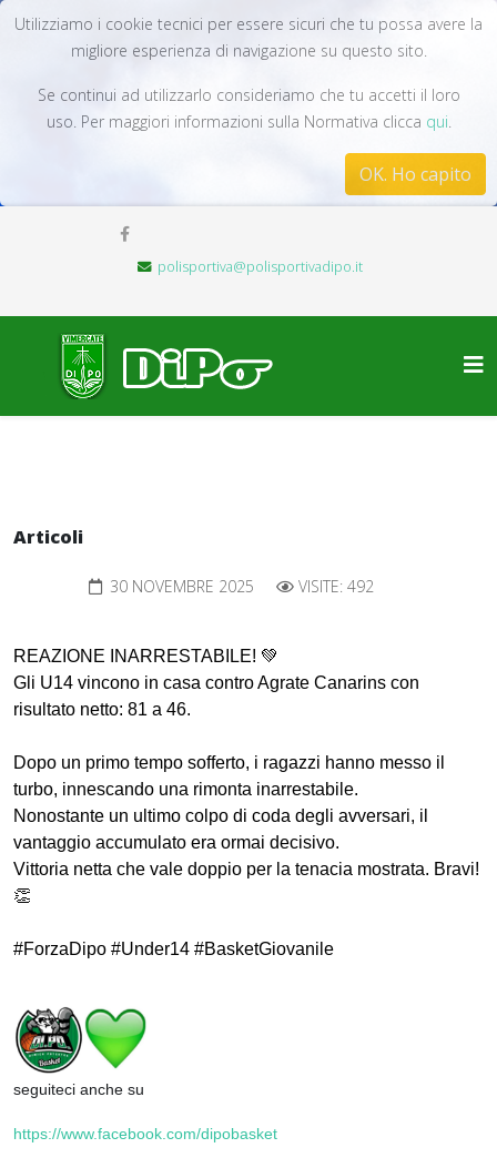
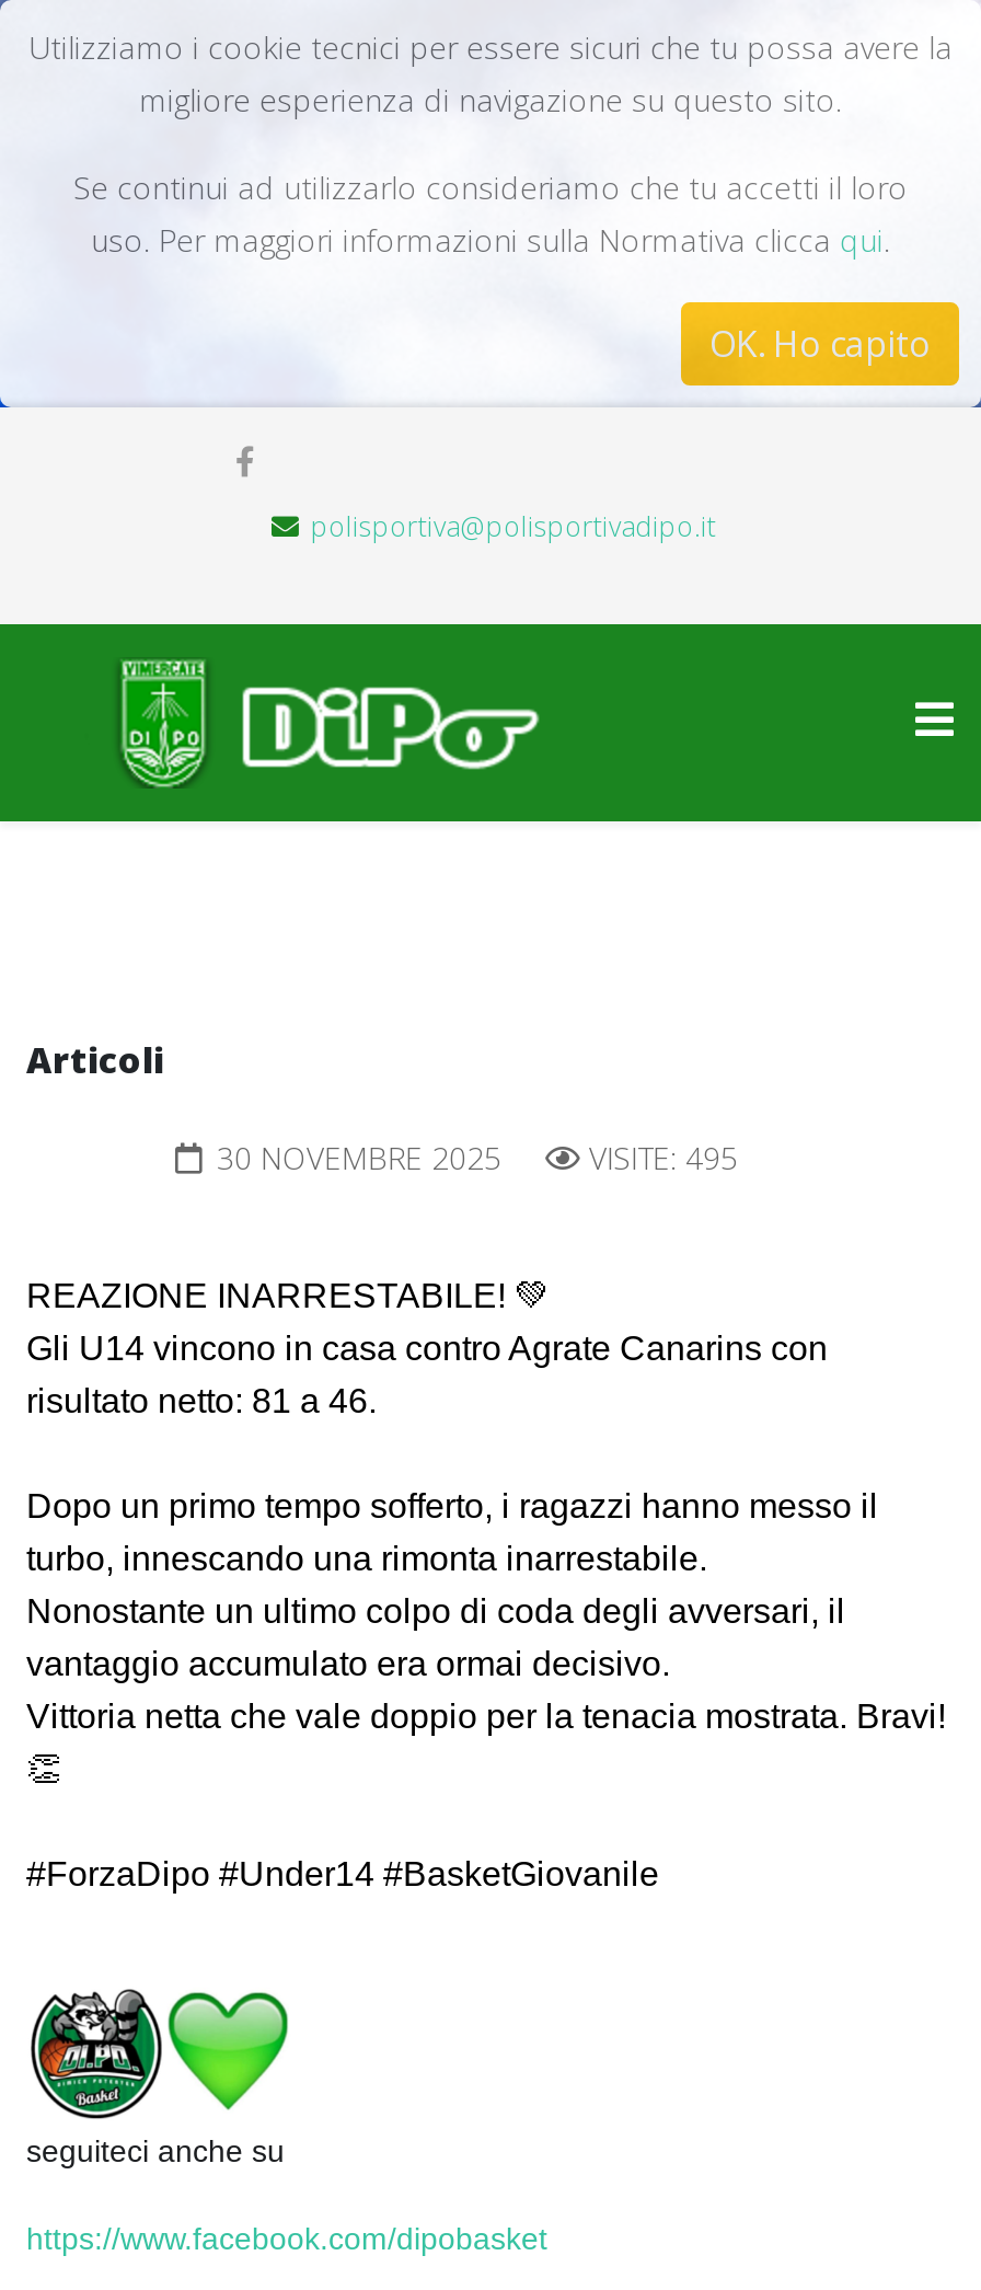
[298,576,374,597] VISITE: 492 -> [589,1137,738,1178] VISITE: 495

